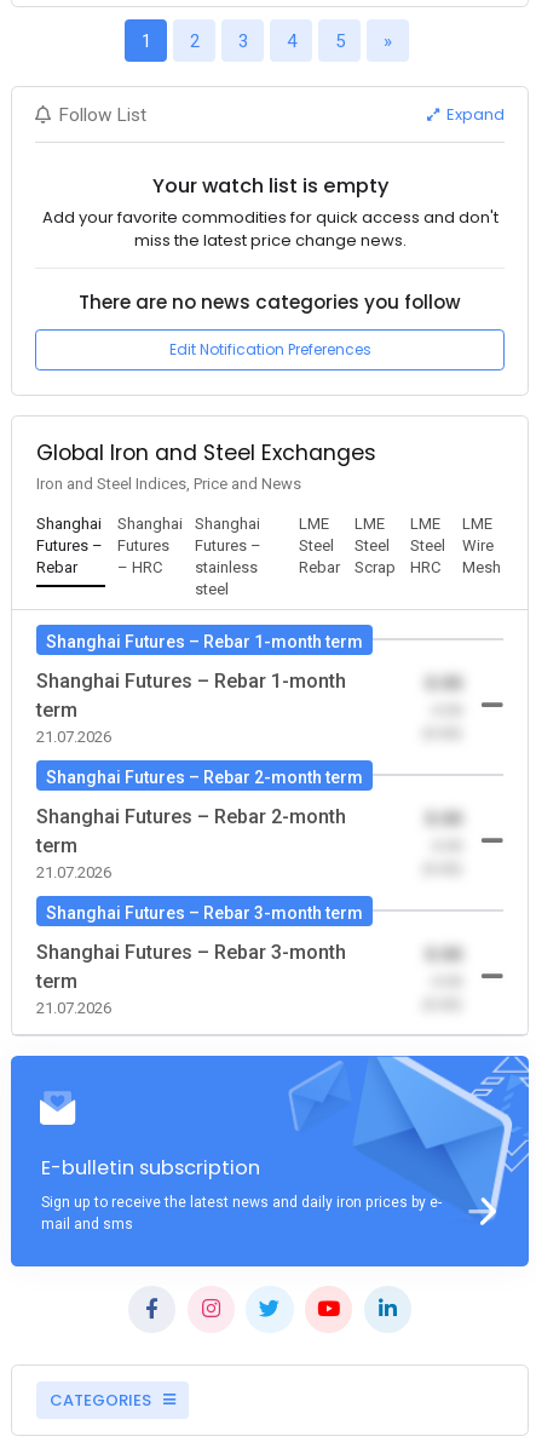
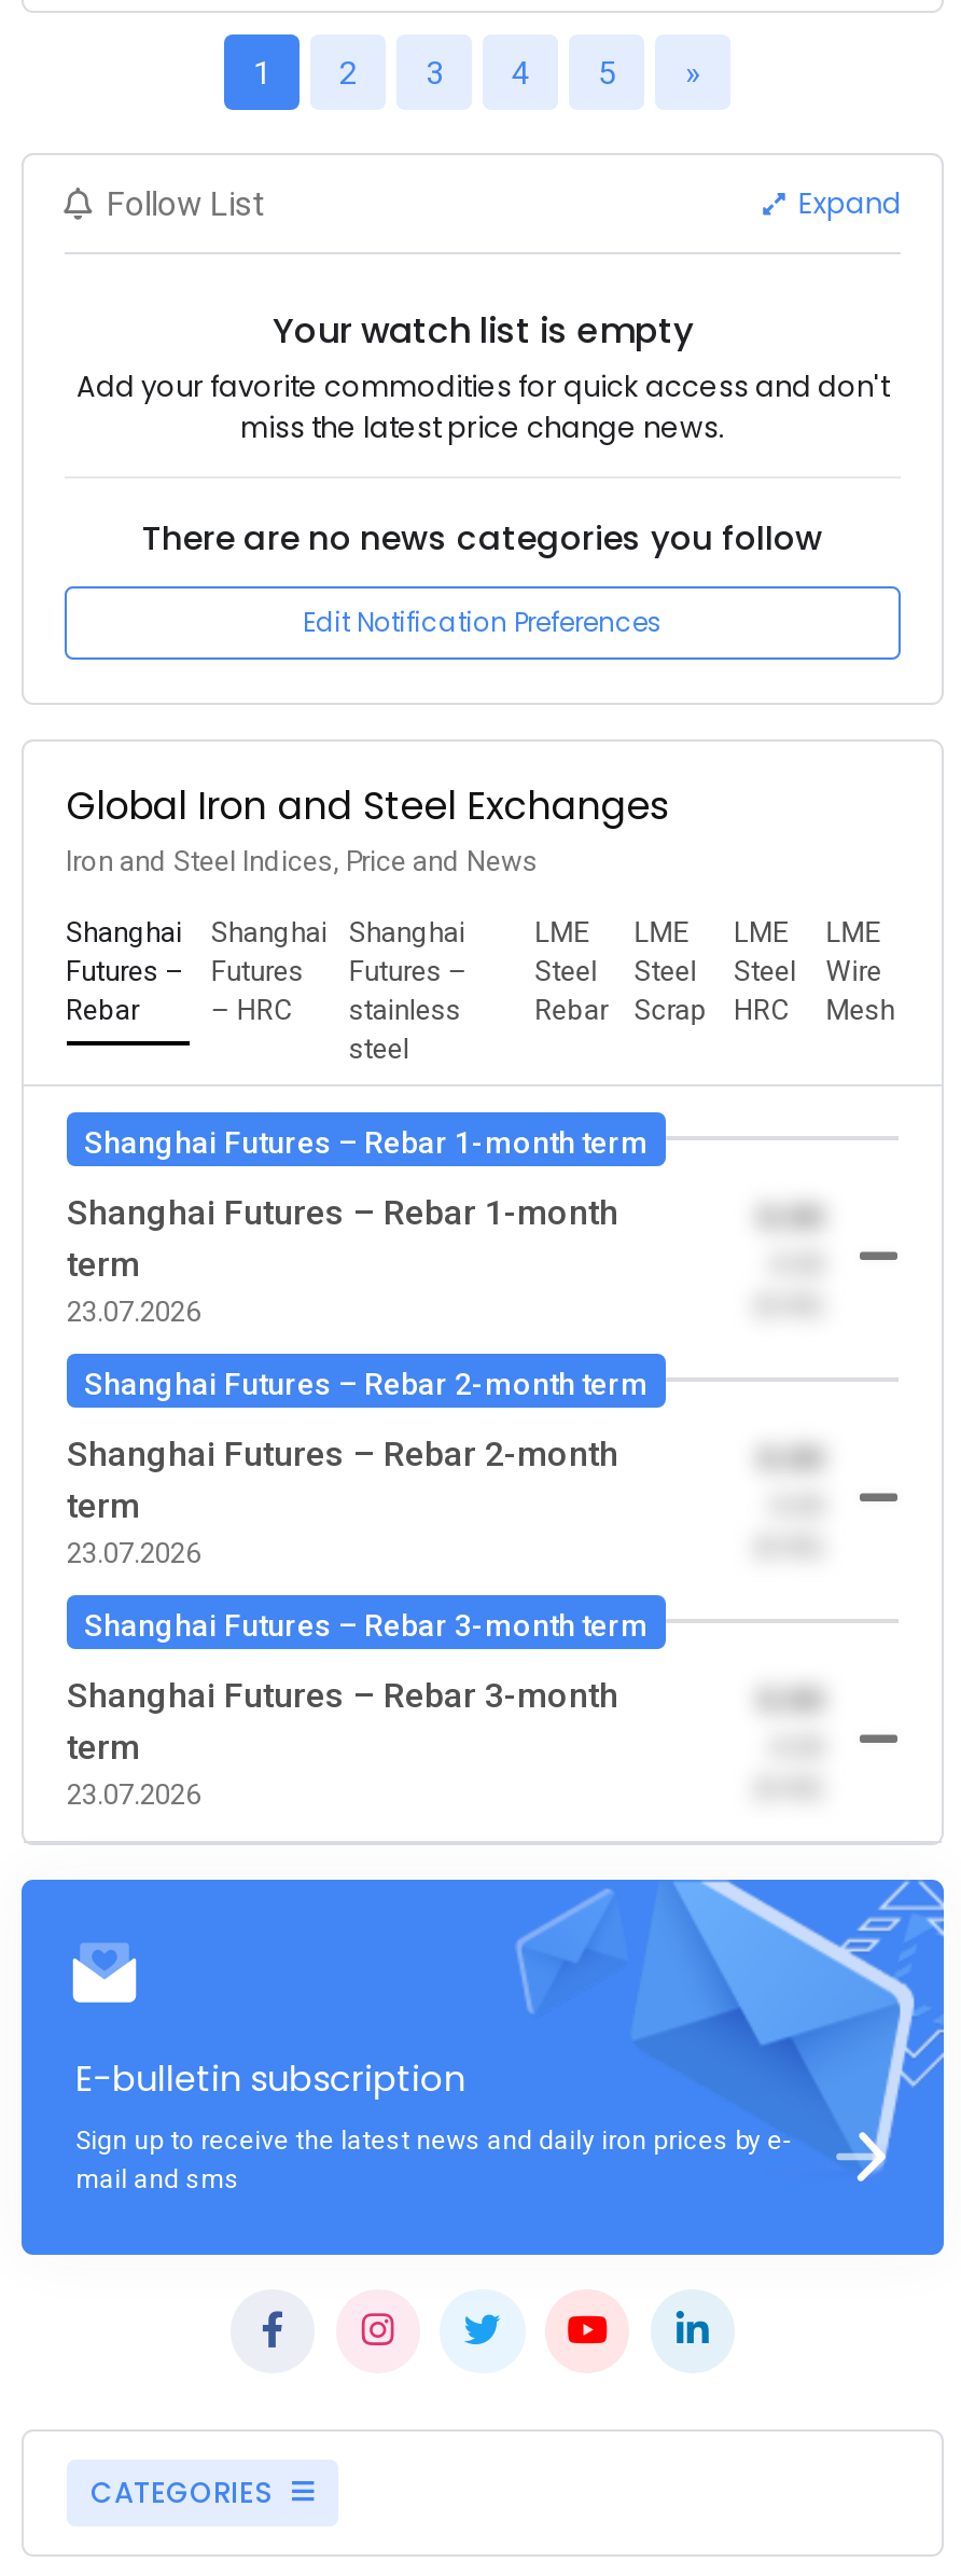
[36,727,111,745] 21.07.2026 -> [67,1295,200,1327] 23.07.2026
[36,863,111,881] 21.07.2026 -> [67,1536,200,1568] 23.07.2026
[36,998,111,1017] 21.07.2026 -> [67,1778,200,1810] 23.07.2026

